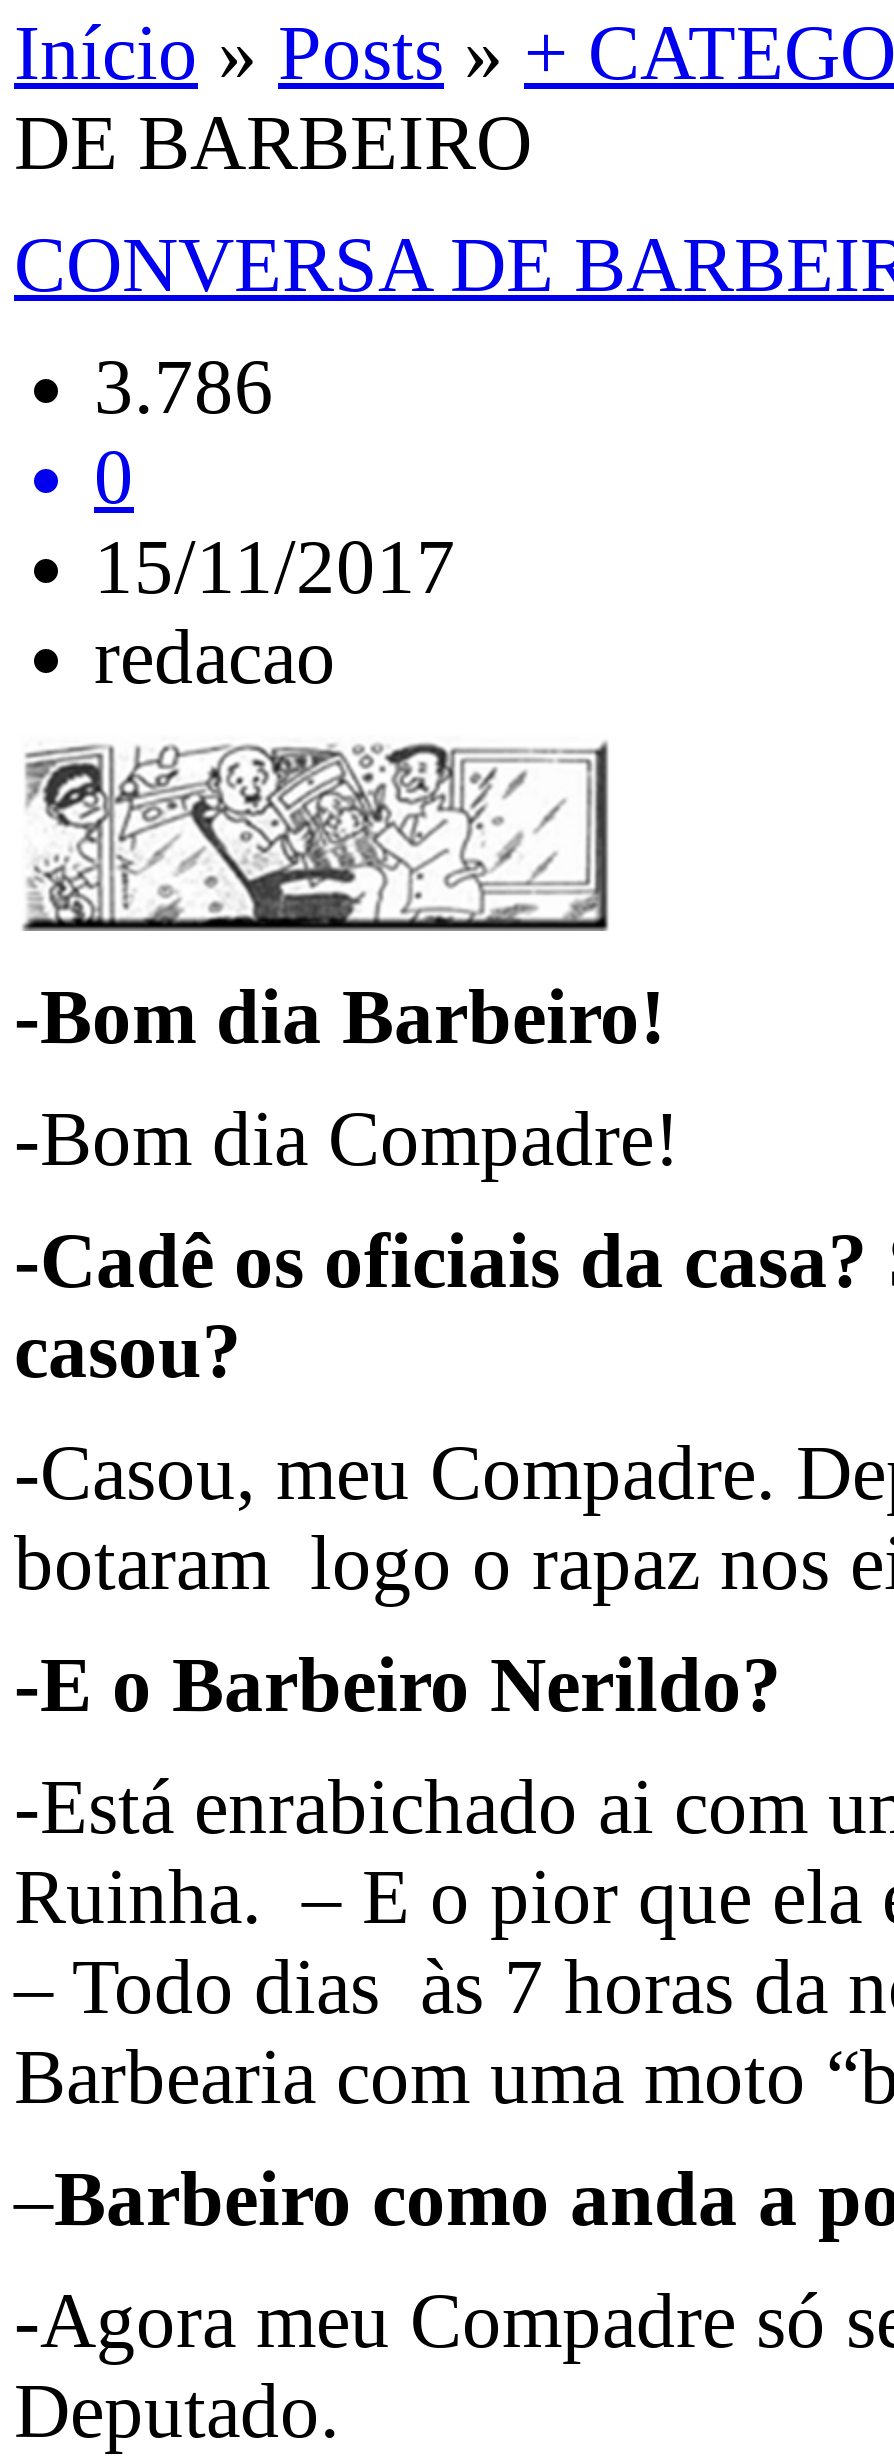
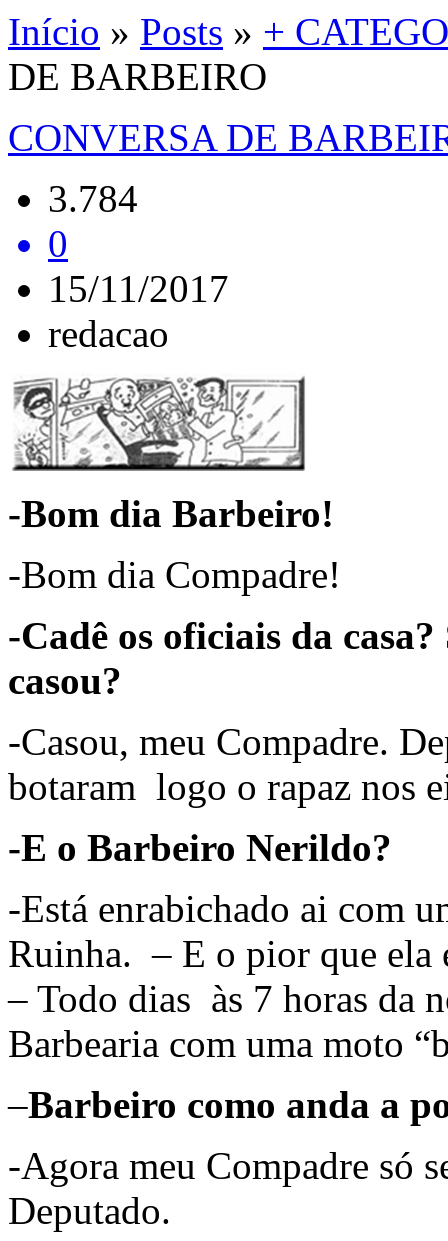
[94,343,274,429] 3.786 -> [48,177,138,220] 3.784

